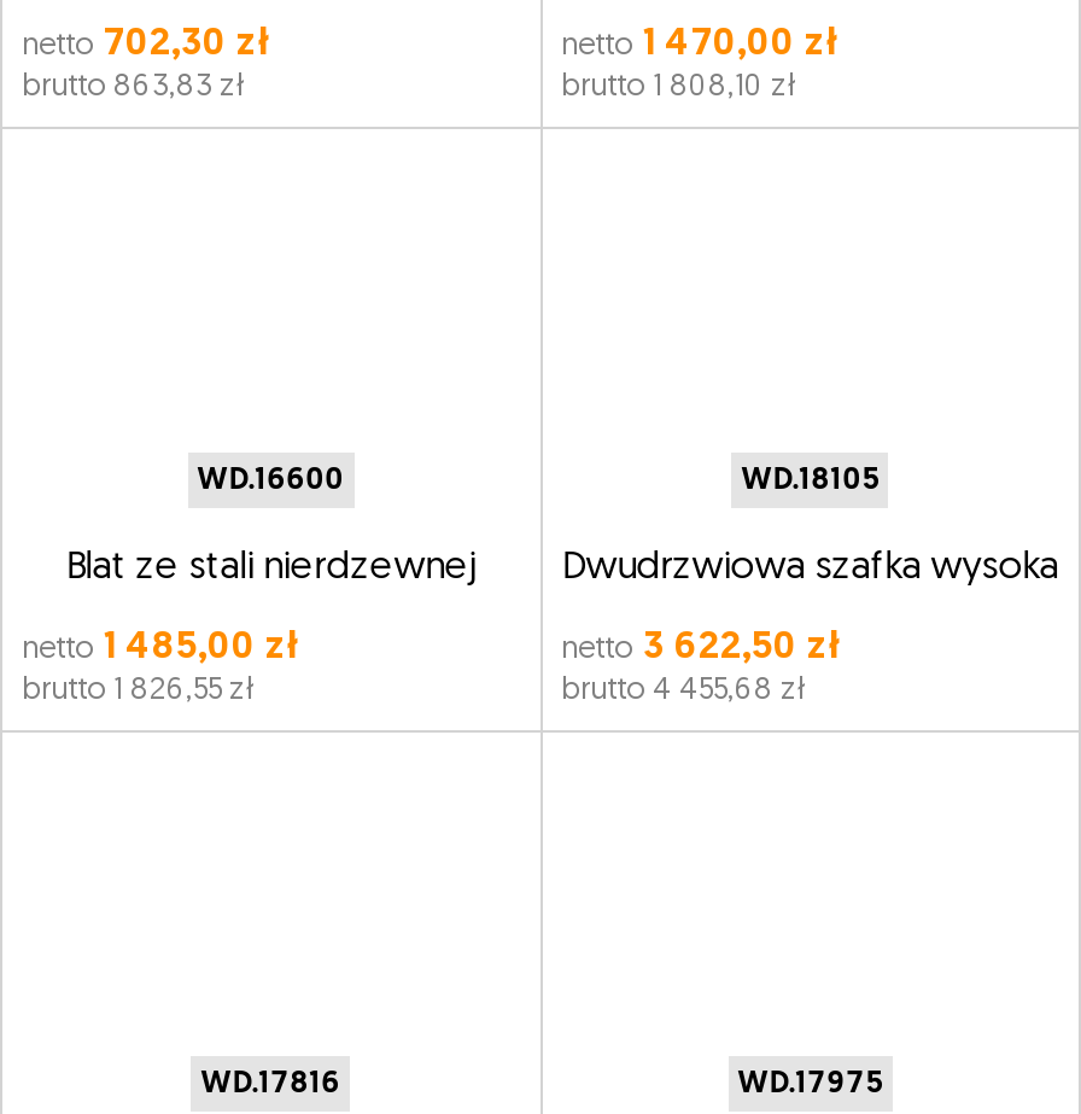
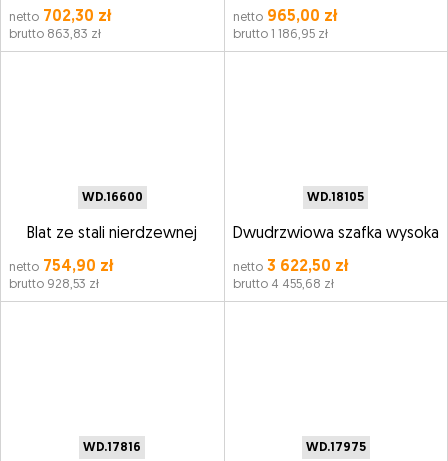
[561,25,838,64] netto 1 470,00 zł -> [232,9,337,25] netto 965,00 zł
[561,71,795,103] brutto 1 808,10 zł -> [232,28,327,41] brutto 1 186,95 zł
[22,629,299,667] netto 1 485,00 zł -> [9,259,114,275] netto 754,90 zł
[22,675,253,706] brutto 1 826,55 zł -> [9,278,99,291] brutto 928,53 zł

